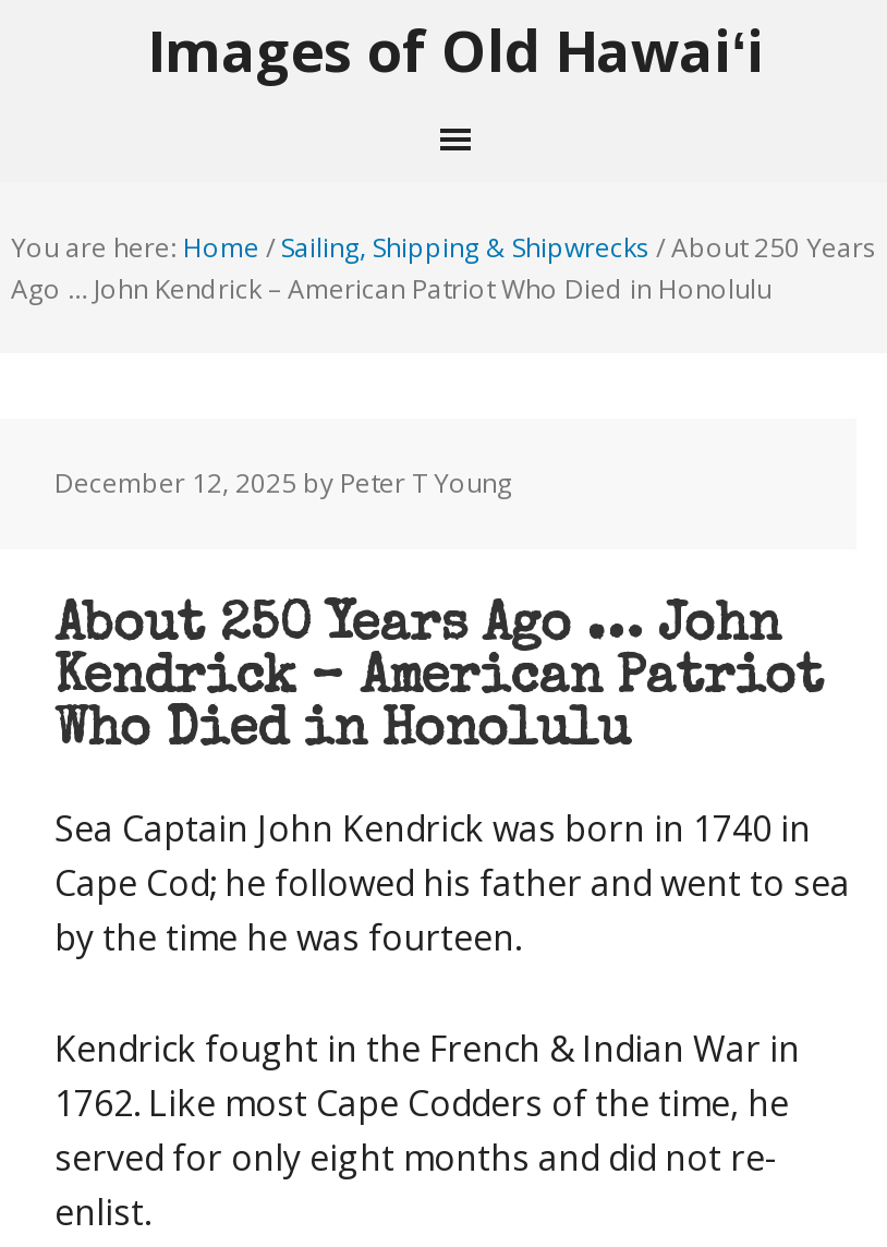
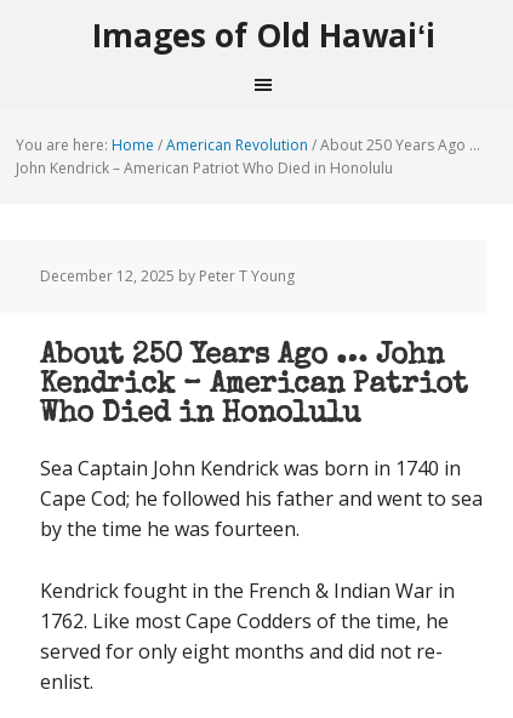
[11,229,876,307] You are here: Home / Sailing, Shipping & Shipwrecks / About 250 Years | Ago … John Kendrick – American Patriot Who Died in Honolulu -> [16,135,480,178] You are here: Home / American Revolution / About 250 Years Ago … | John Kendrick – American Patriot Who Died in Honolulu

